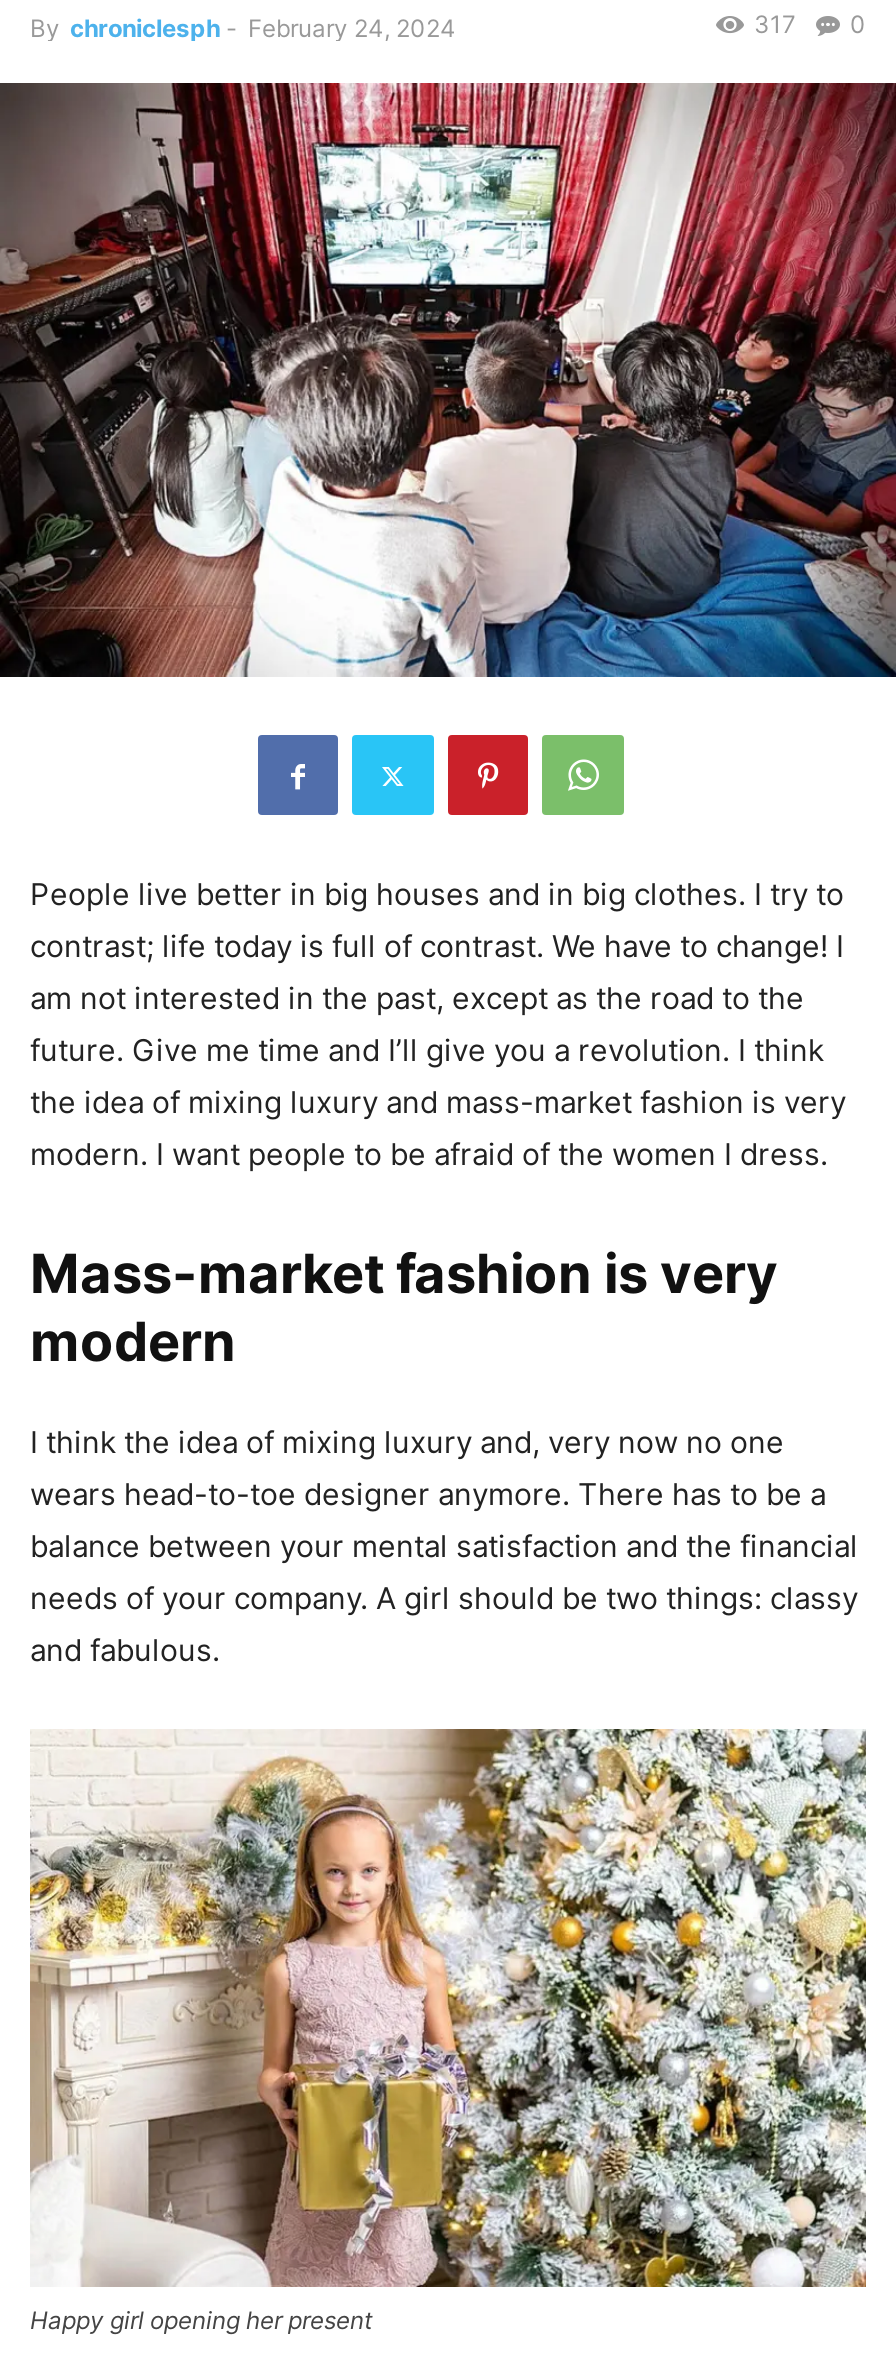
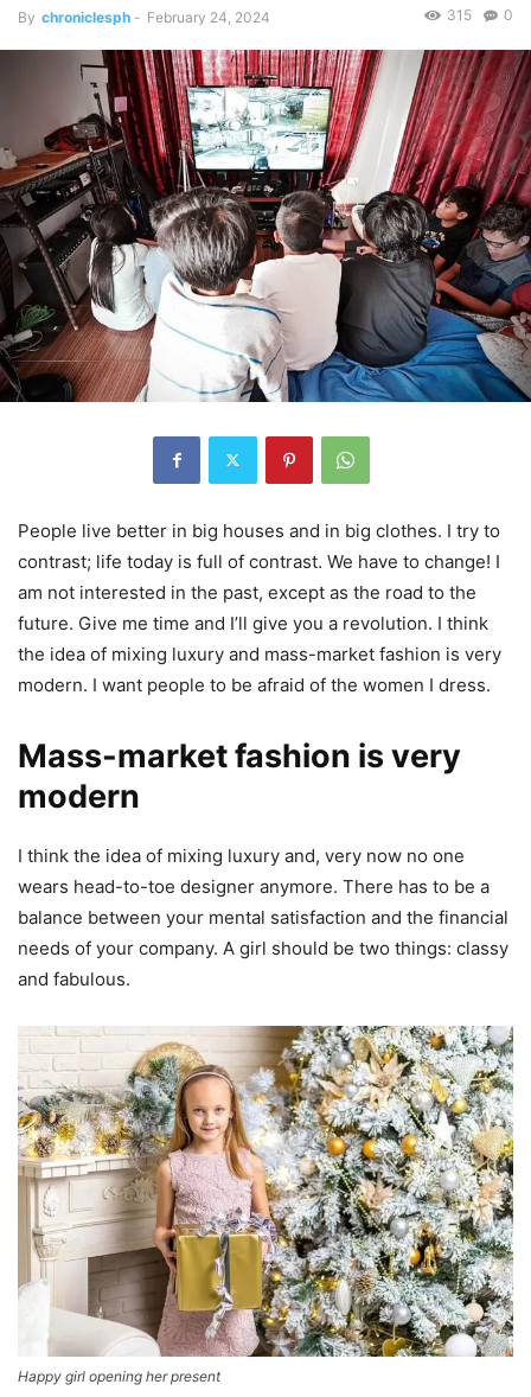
[754,9,866,39] 317 0 -> [447,6,513,24] 315 0

